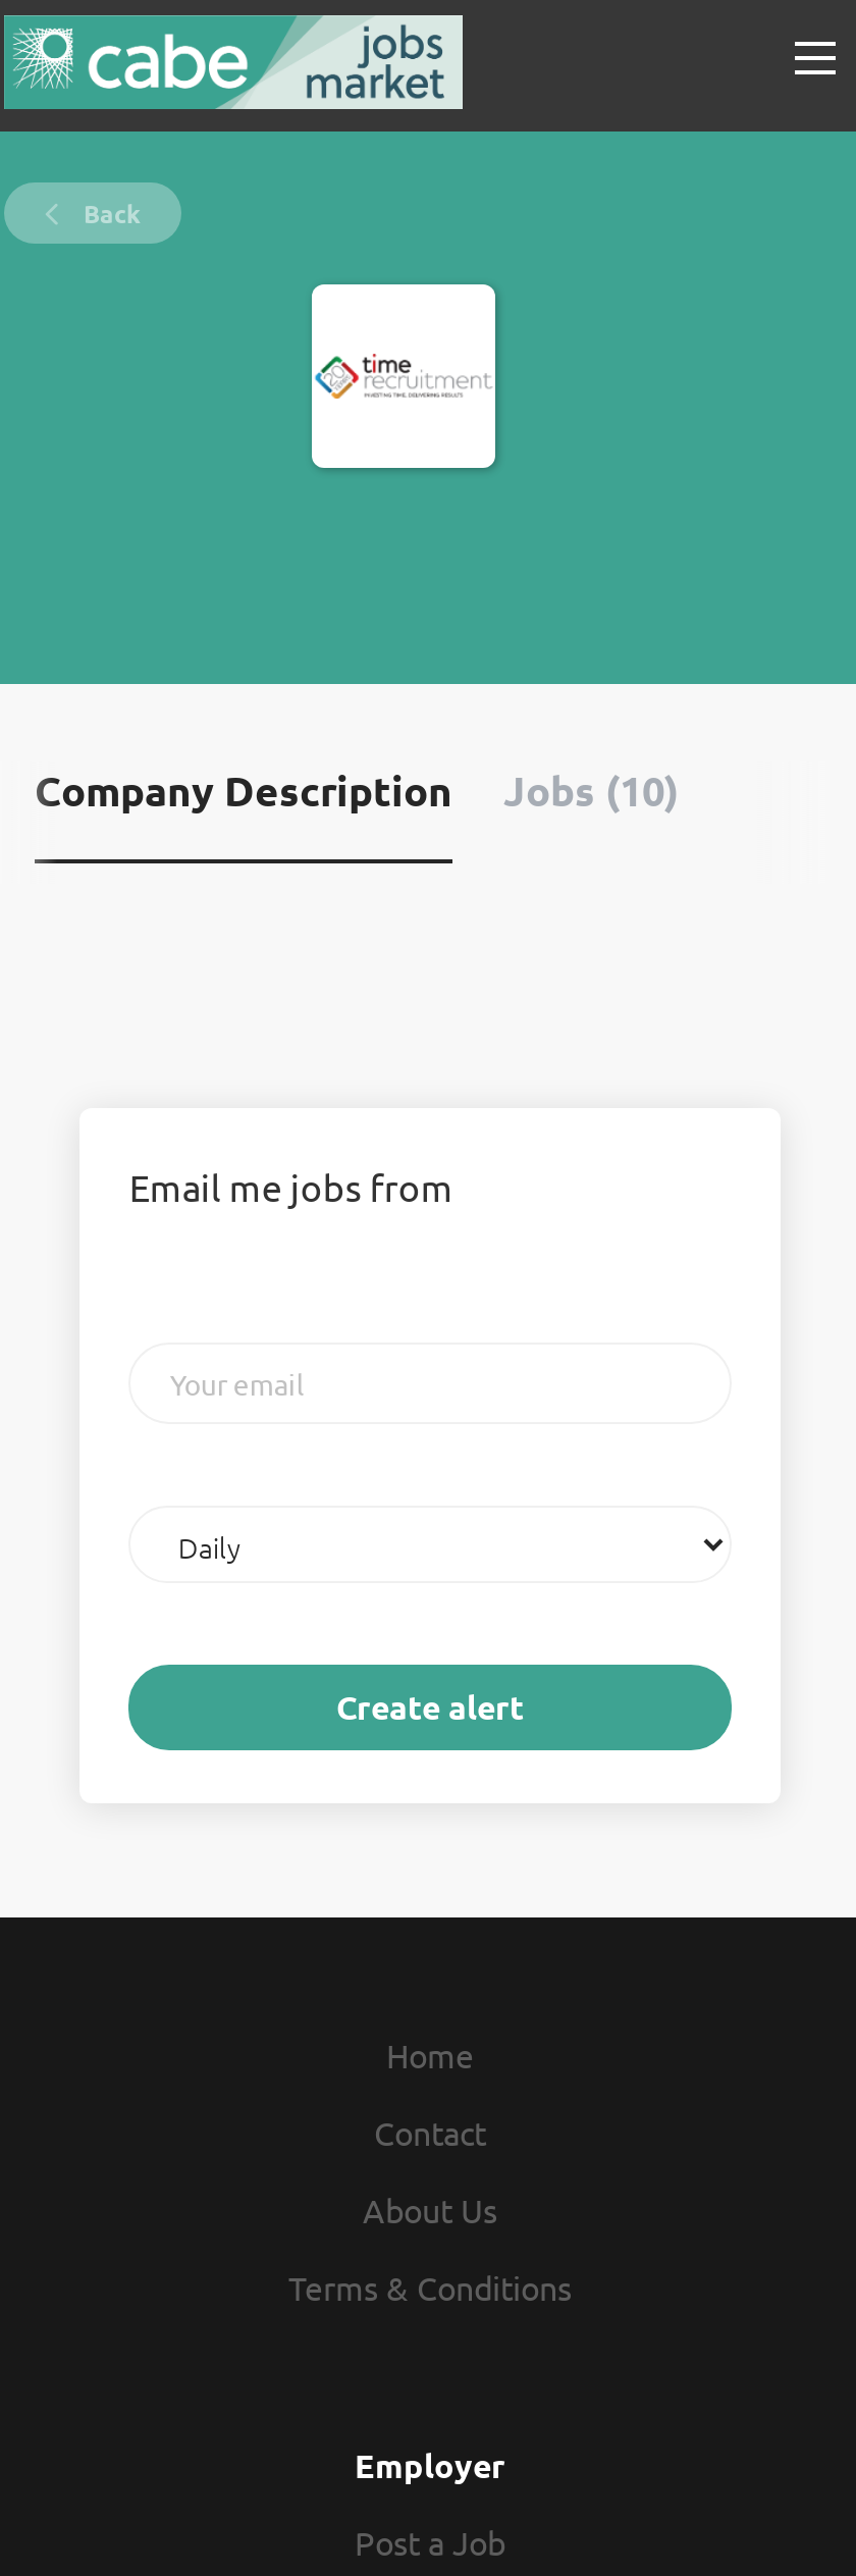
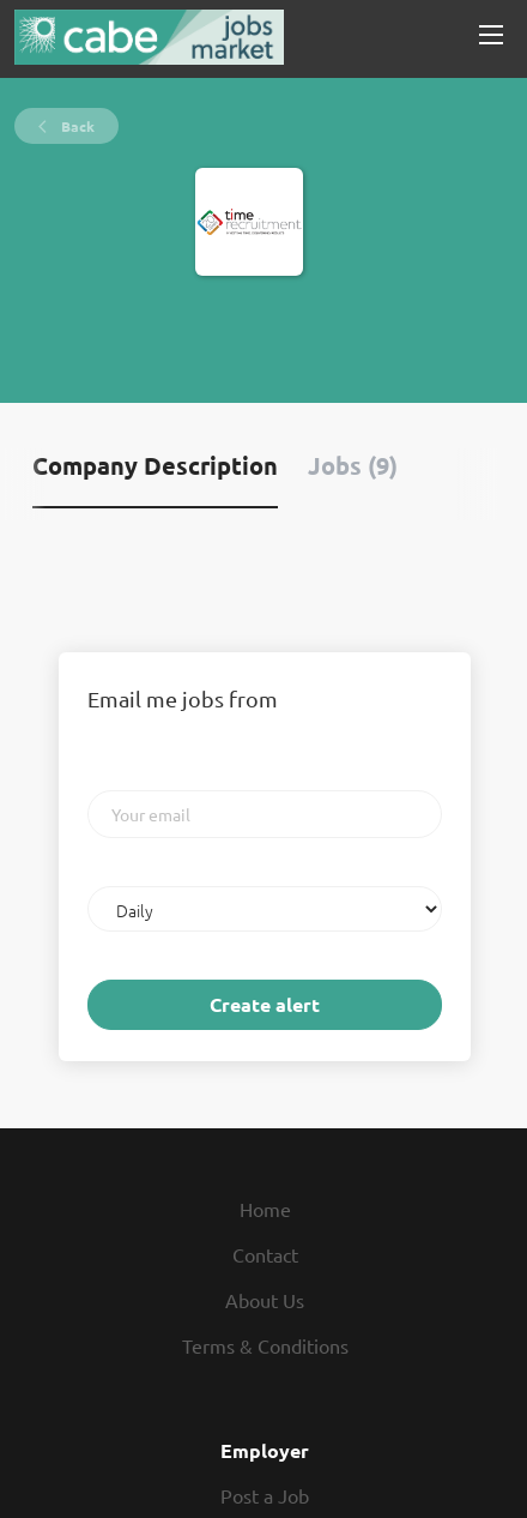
[35,764,679,817] Company Description Jobs (10) -> [32,450,398,481] Company Description Jobs (9)

